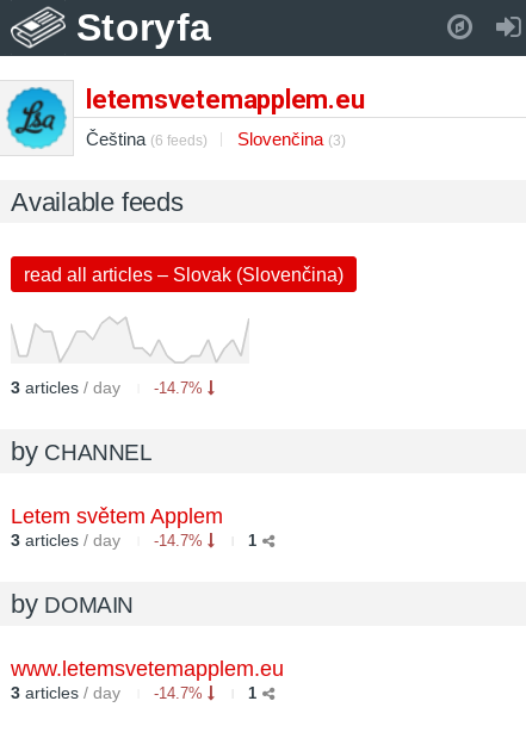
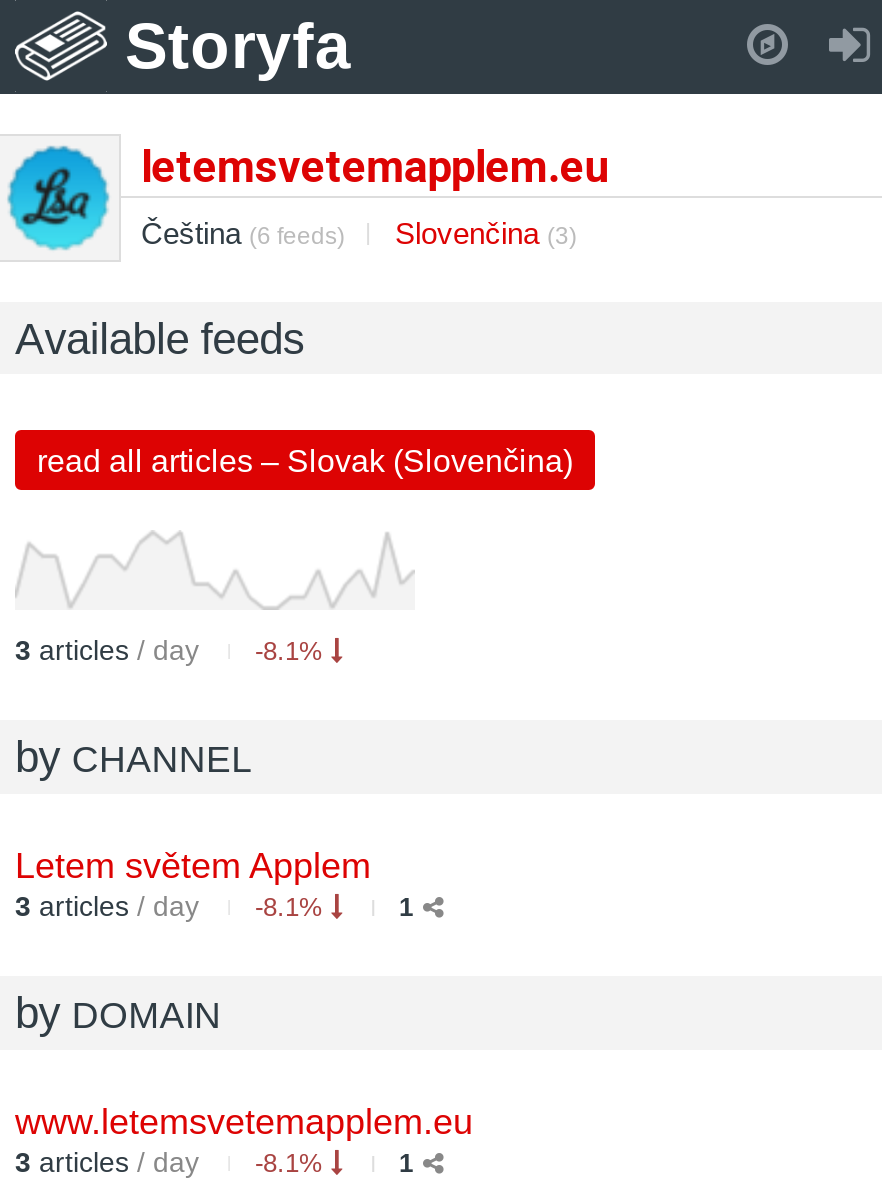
[11,378,208,397] 3 articles / day -14.7% -> [15,634,331,666] 3 articles / day -8.1%
[11,531,208,550] 3 articles / day -14.7% -> [15,890,331,922] 3 articles / day -8.1%
[11,683,208,702] 3 articles / day -14.7% -> [15,1146,331,1178] 3 articles / day -8.1%

